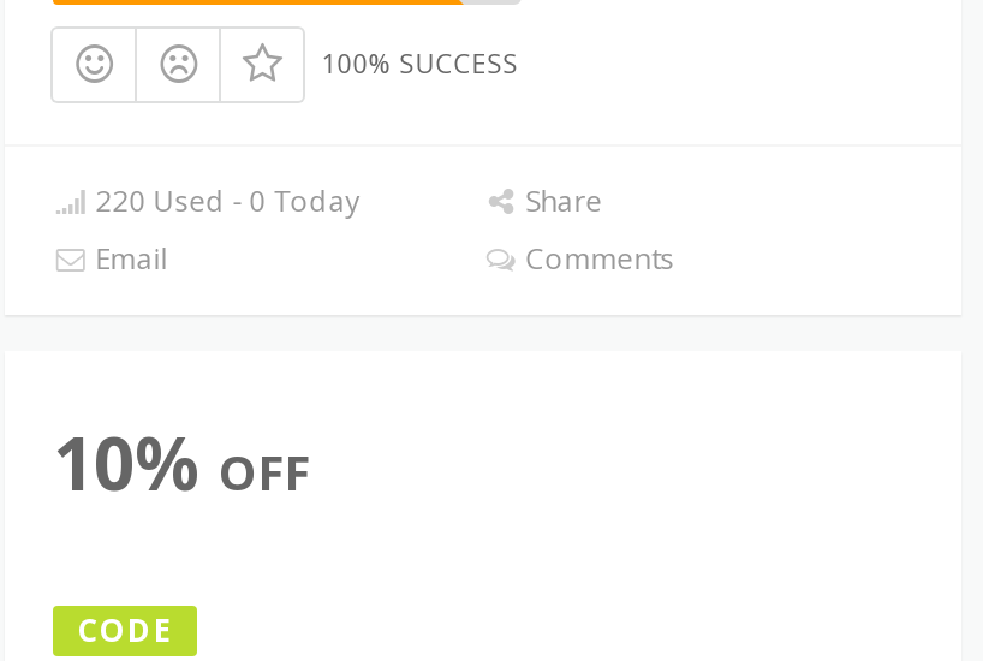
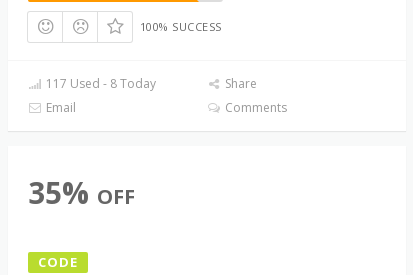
[88,180,360,221] 220 Used - 0 Today -> [43,75,156,92] 117 Used - 8 Today
[53,413,310,512] 10% OFF -> [28,172,135,213] 35% OFF

